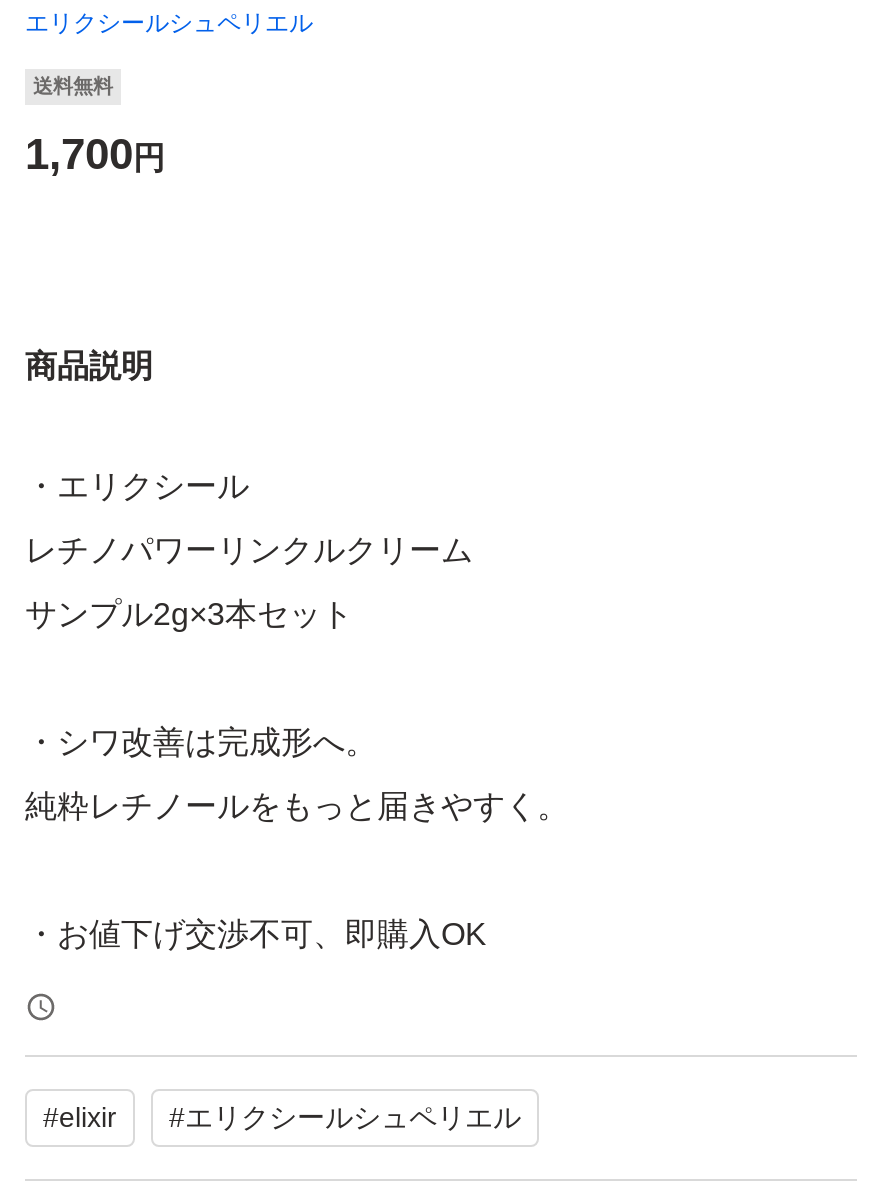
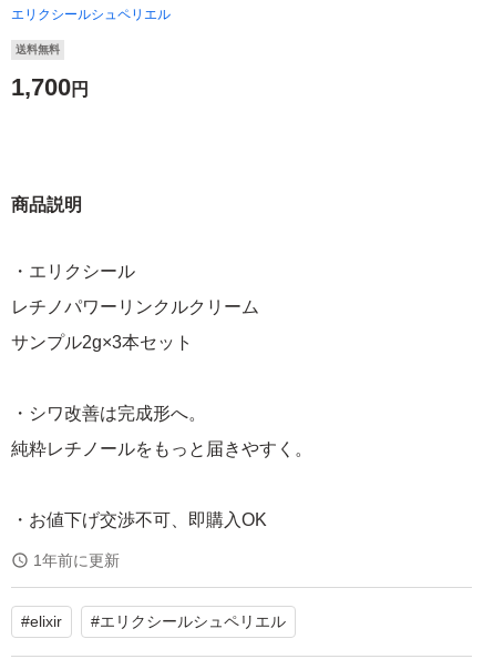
none -> [33,552,120,570] 1年前に更新

